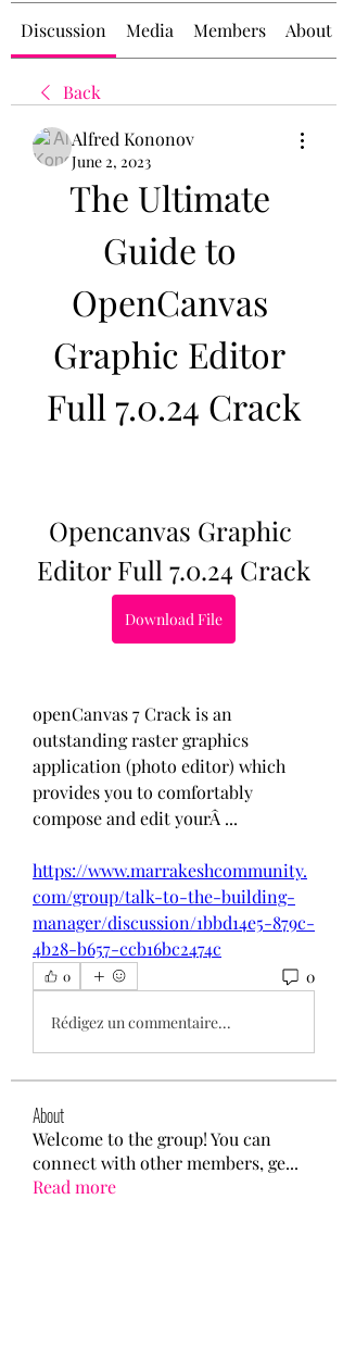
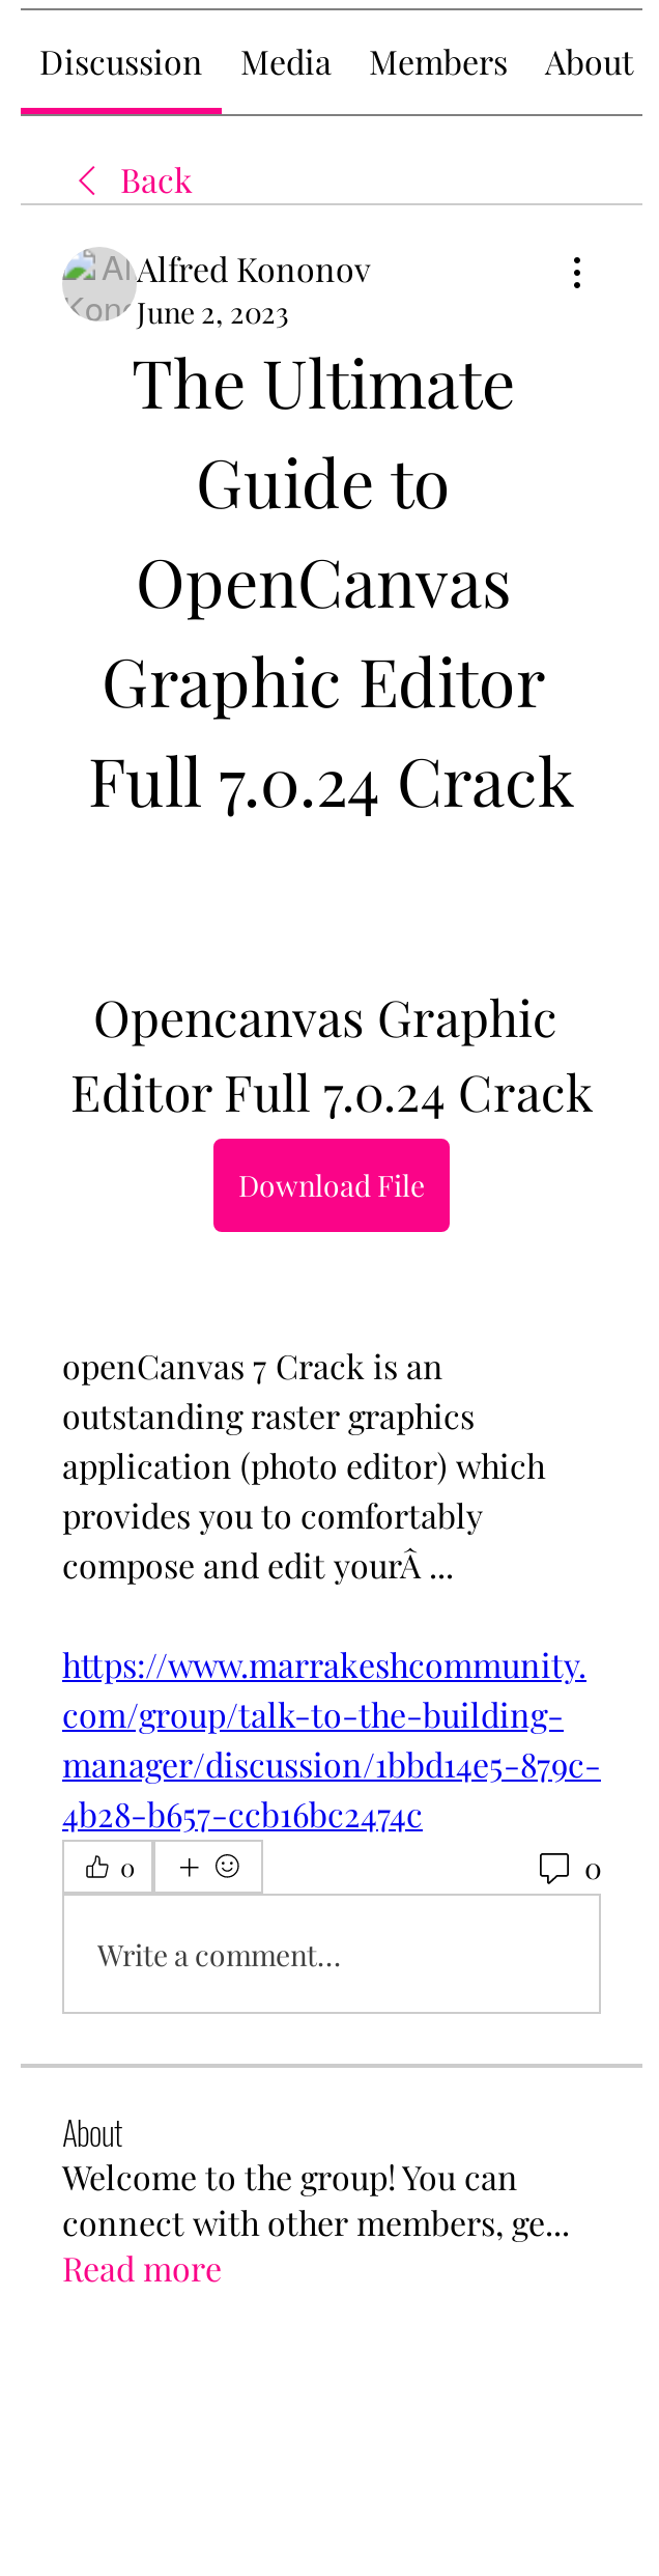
[51,1011,231,1032] Rédigez un commentaire... -> [97,1934,342,1973] Write a comment...

